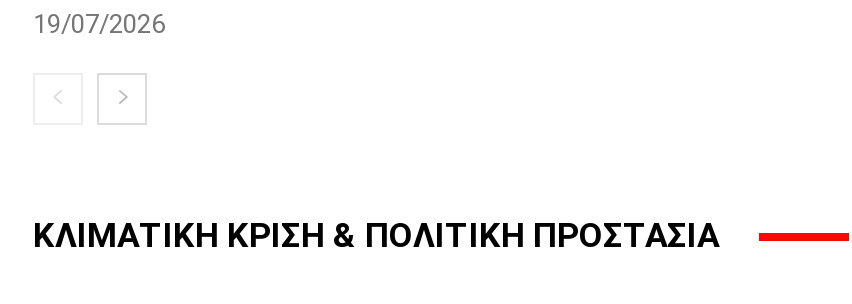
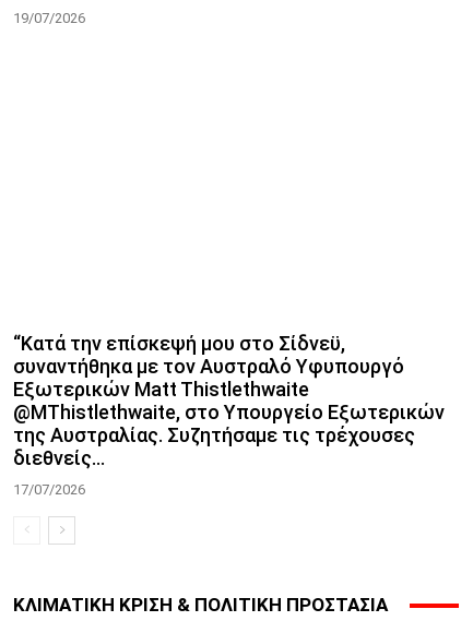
none -> [13,332,445,498] “Κατά την επίσκεψή μου στο Σίδνεϋ, | συναντήθηκα με τον Αυστραλό Υφυπουργό | Εξωτερικών Matt Thistlethwaite | @MThistlethwaite, στο Υπουργείο Εξωτερικών | της Αυστραλίας. Συζητήσαμε τις τρέχουσες | διεθνείς... | 17/07/2026

